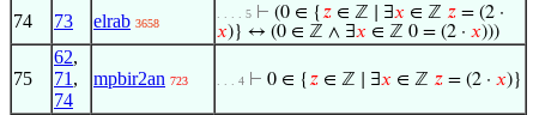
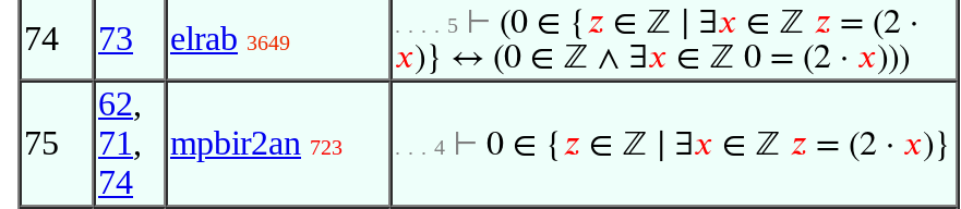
[13,11,159,31] 74 73 elrab 3658 -> [24,20,290,57] 74 73 elrab 3649

